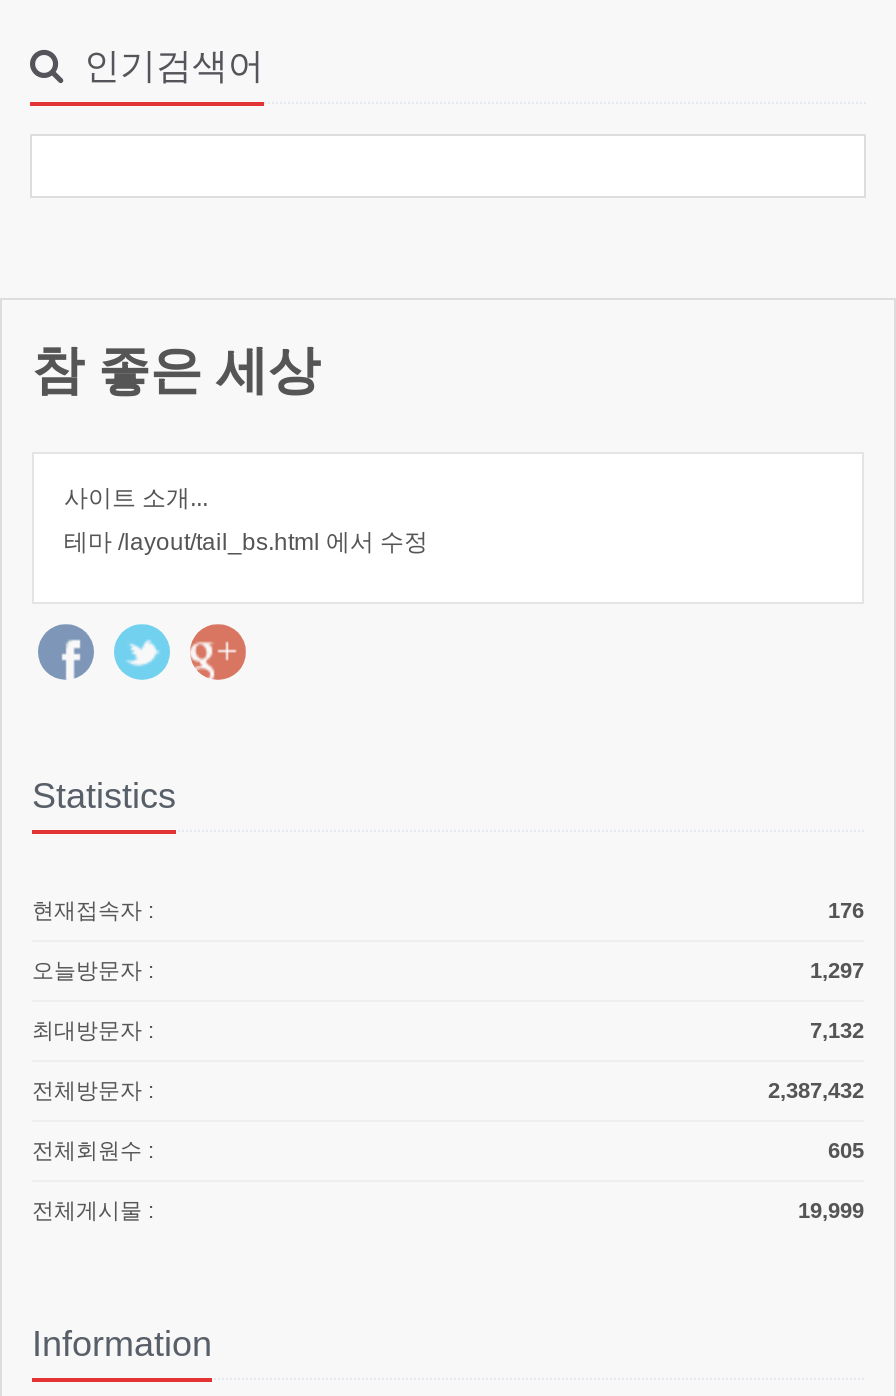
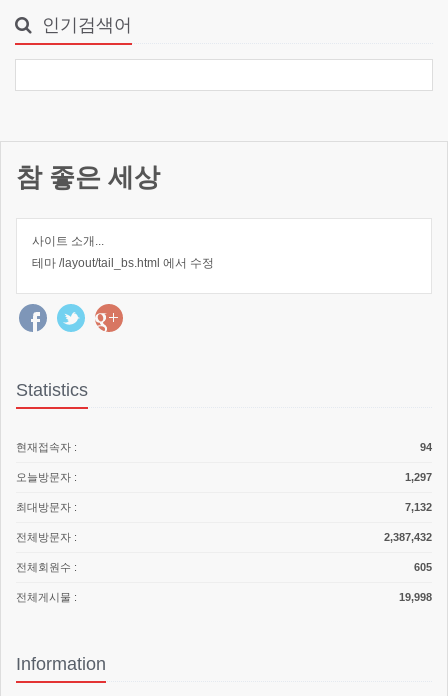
[828,898,864,922] 176 -> [420,441,432,453] 94
[798,1198,864,1222] 19,999 -> [399,591,432,603] 19,998

